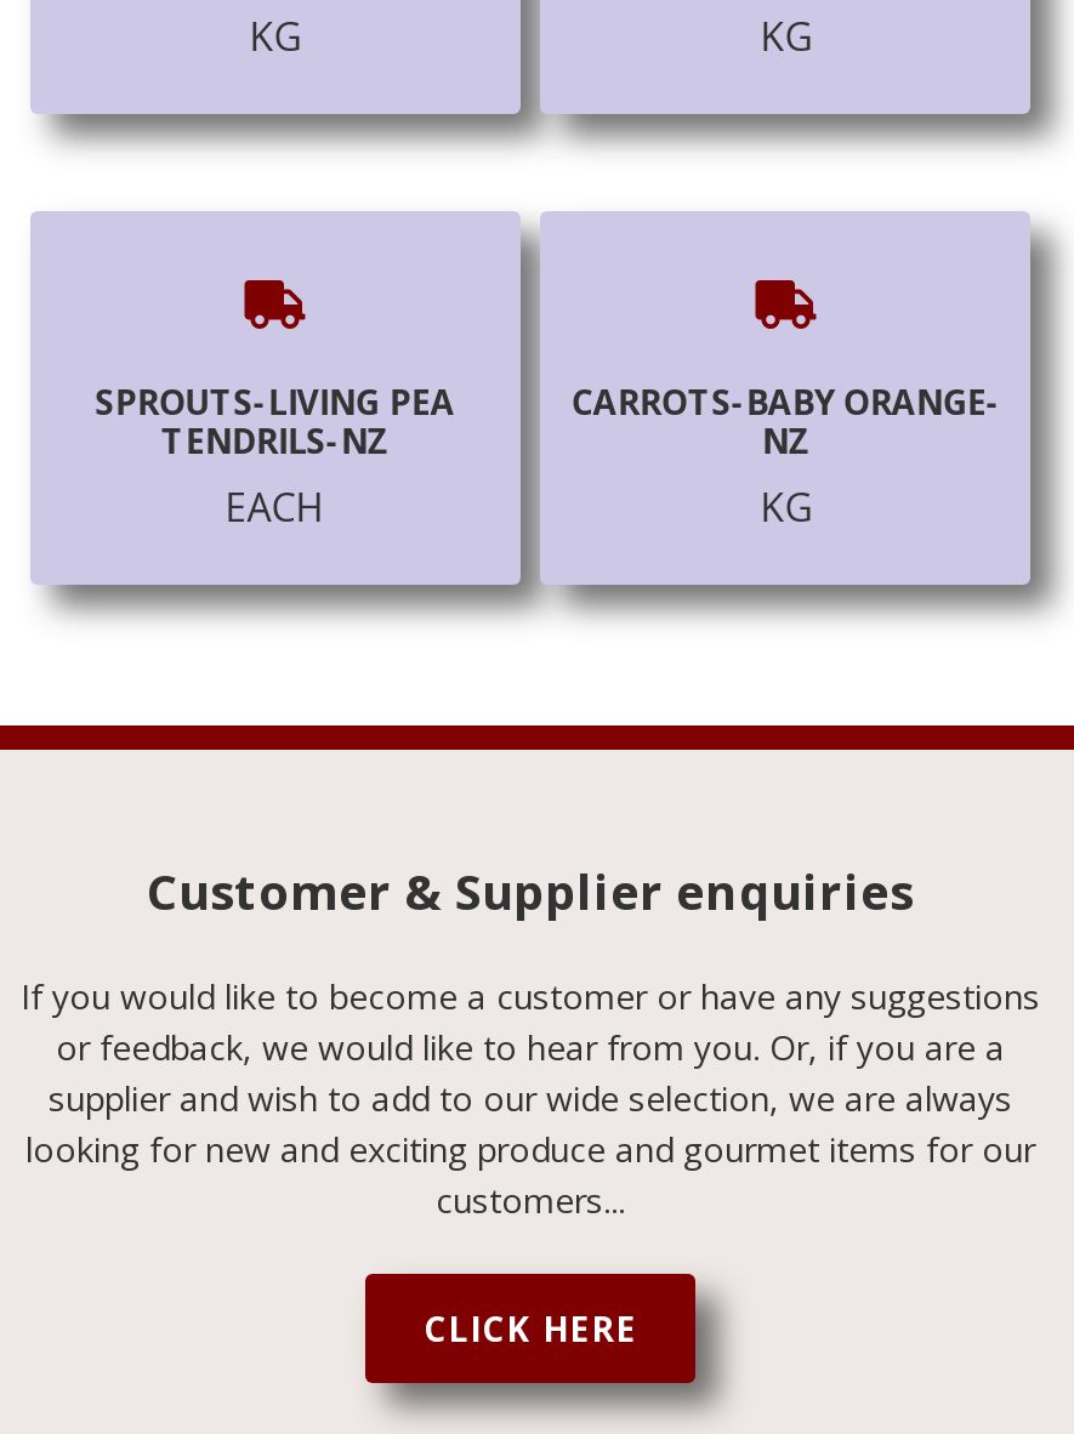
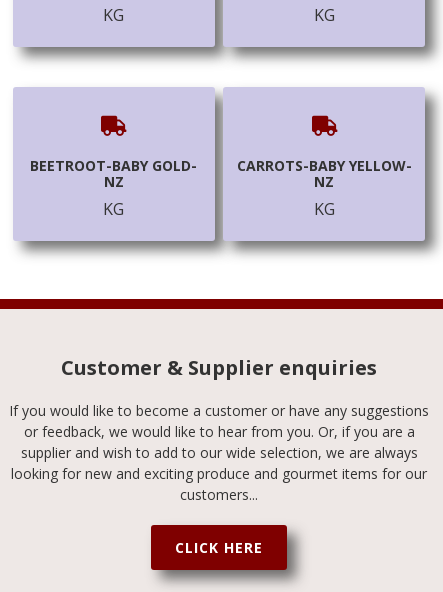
[95,378,454,534] SPROUTS-LIVING PEA | TENDRILS-NZ | EACH -> [30,156,197,220] BEETROOT-BABY GOLD- | NZ | KG
[571,378,1001,424] CARROTS-BABY ORANGE- -> [237,156,412,175] CARROTS-BABY YELLOW-

